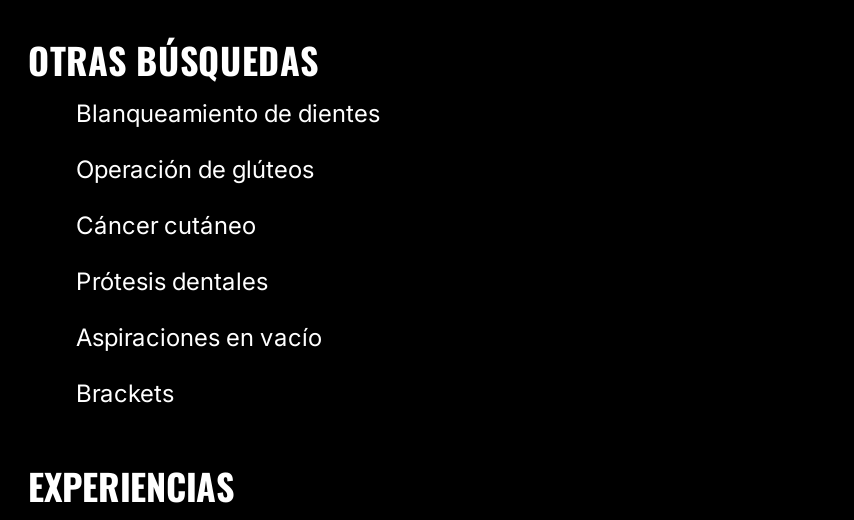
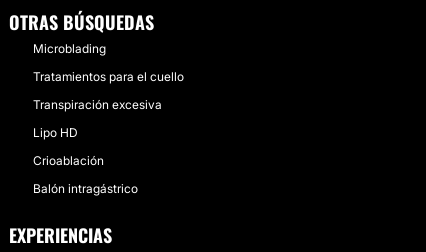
[76,98,380,128] Blanqueamiento de dientes -> [33,41,106,56] Microblading
[76,154,314,184] Operación de glúteos -> [33,69,184,84] Tratamientos para el cuello
[76,210,256,240] Cáncer cutáneo -> [33,97,162,112] Transpiración excesiva
[76,266,268,296] Prótesis dentales -> [33,125,78,140] Lipo HD
[76,322,322,352] Aspiraciones en vacío -> [33,153,104,168] Crioablación
[76,378,174,408] Brackets -> [33,181,138,196] Balón intragástrico

